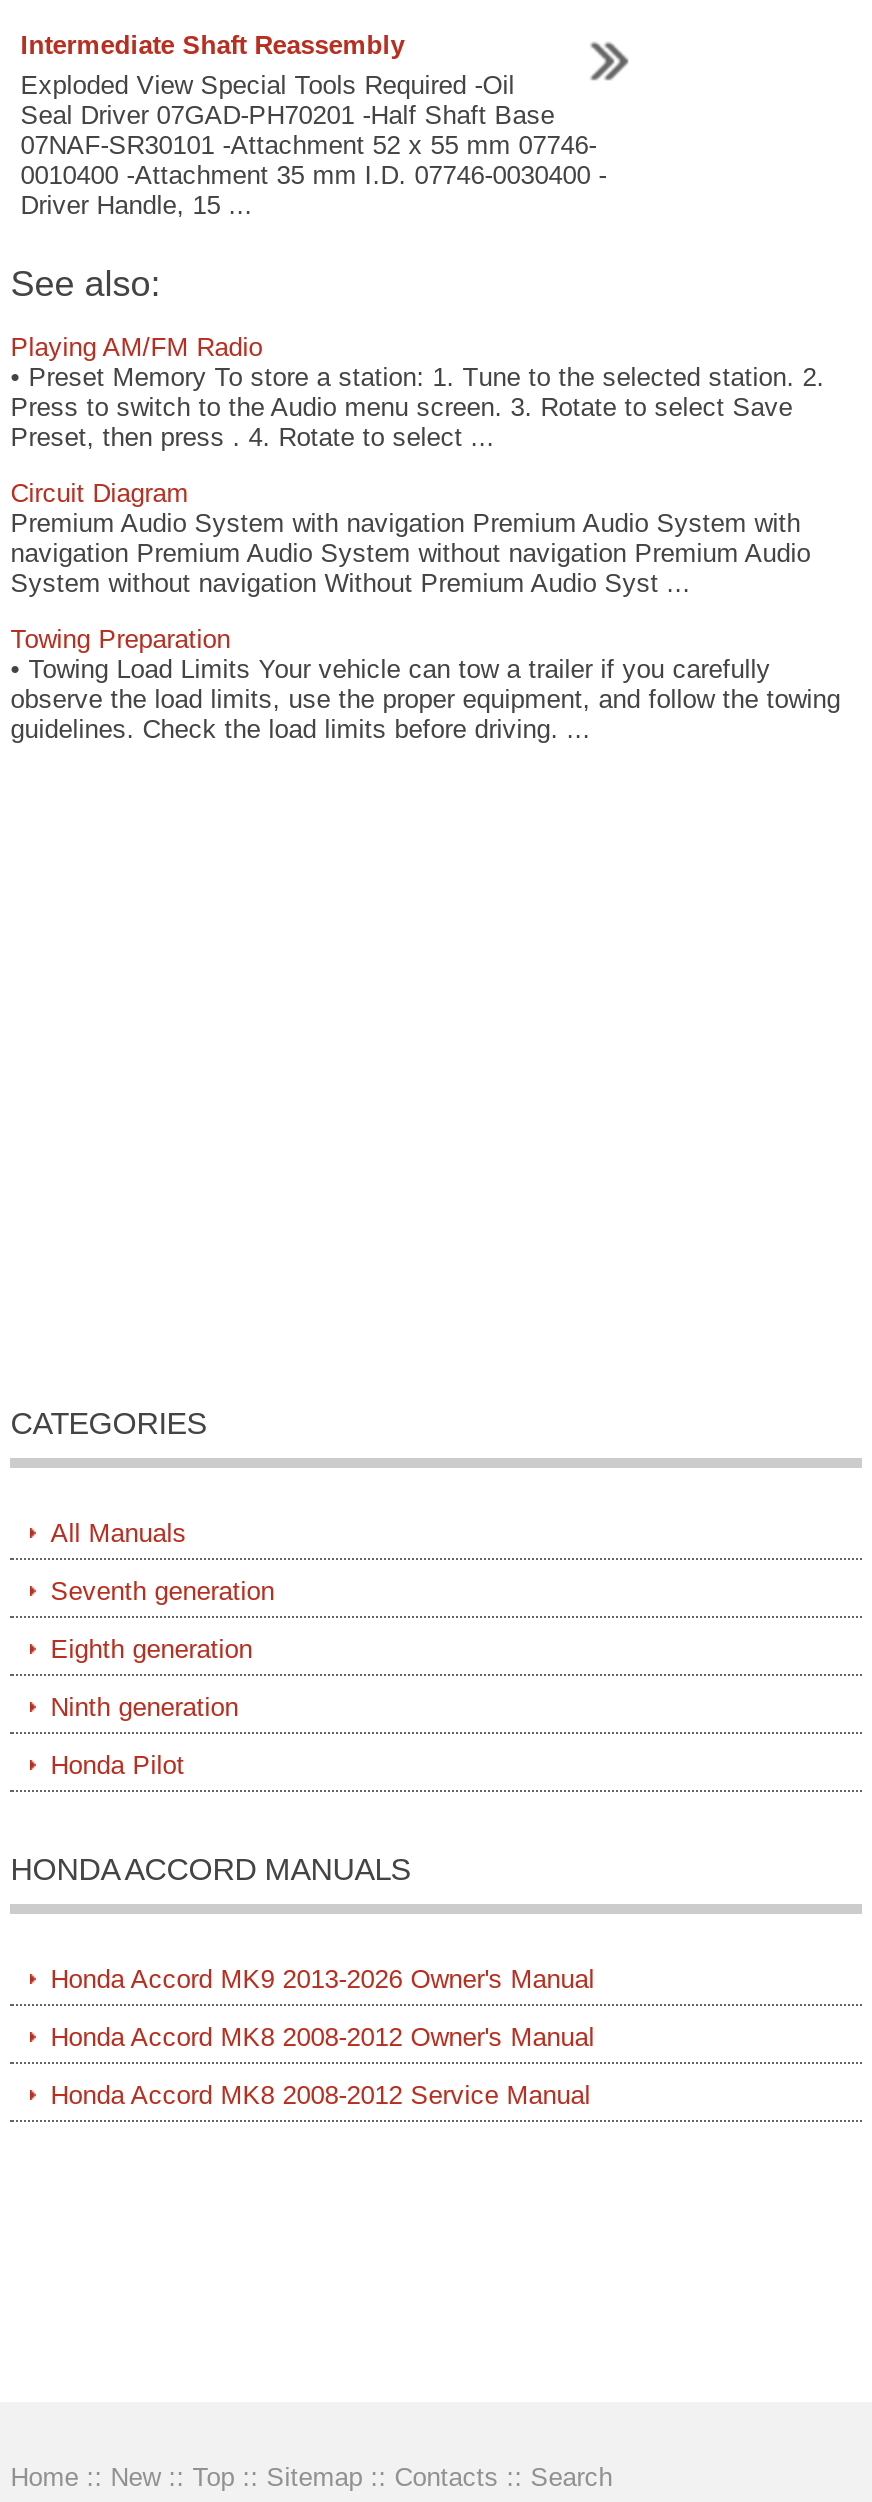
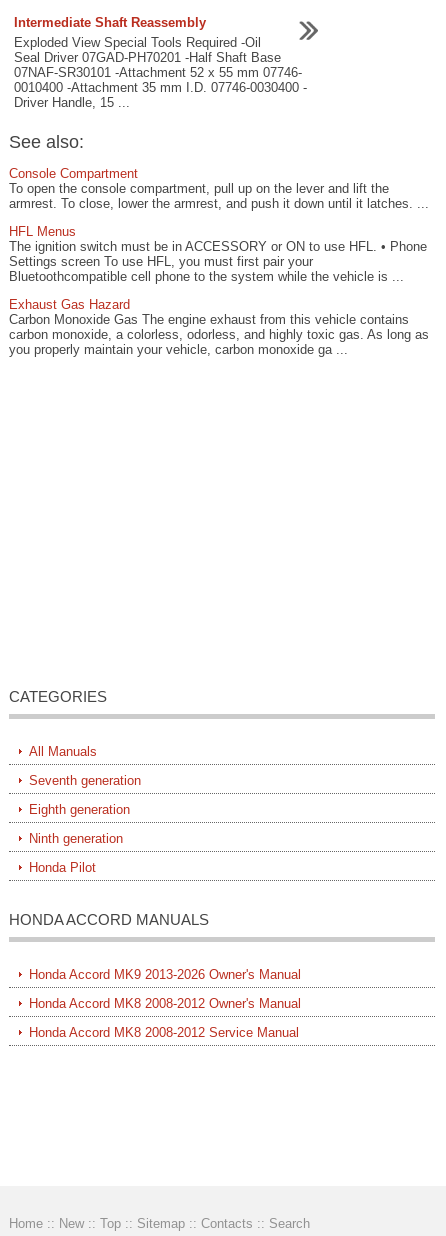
[10,332,824,452] Playing AM/FM Radio | • Preset Memory To store a station: 1. Tune to the selected station. 2. | Press to switch to the Audio menu screen. 3. Rotate to select Save | Preset, then press . 4. Rotate to select ... -> [9,166,429,211] Console Compartment | To open the console compartment, pull up on the lever and lift the | armrest. To close, lower the armrest, and push it down until it latches. ...
[10,478,810,598] Circuit Diagram | Premium Audio System with navigation Premium Audio System with | navigation Premium Audio System without navigation Premium Audio | System without navigation Without Premium Audio Syst ... -> [9,224,427,284] HFL Menus | The ignition switch must be in ACCESSORY or ON to use HFL. • Phone | Settings screen To use HFL, you must first pair your | Bluetoothcompatible cell phone to the system while the vehicle is ...
[10,624,840,744] Towing Preparation | • Towing Load Limits Your vehicle can tow a trailer if you carefully | observe the load limits, use the proper equipment, and follow the towing | guidelines. Check the load limits before driving. ... -> [9,297,429,357] Exhaust Gas Hazard | Carbon Monoxide Gas The engine exhaust from this vehicle contains | carbon monoxide, a colorless, odorless, and highly toxic gas. As long as | you properly maintain your vehicle, carbon monoxide ga ...

